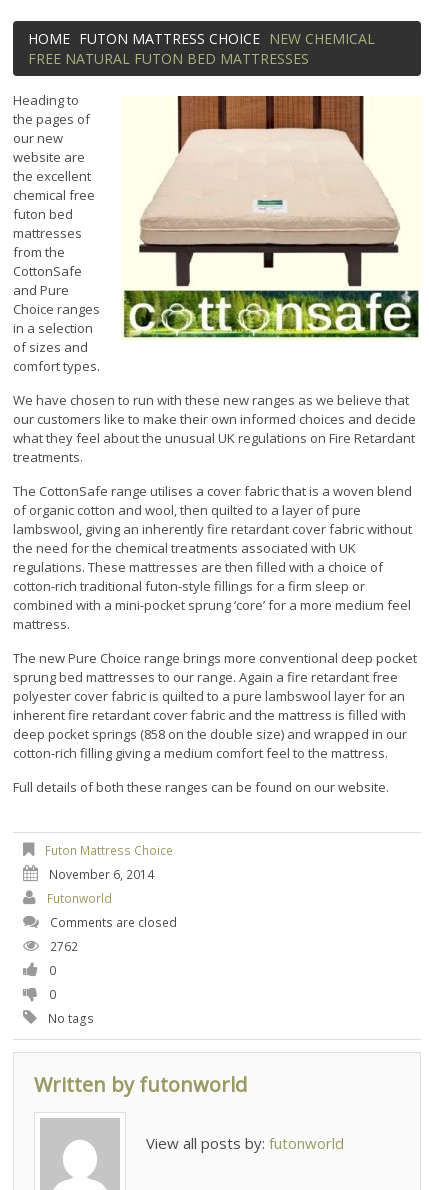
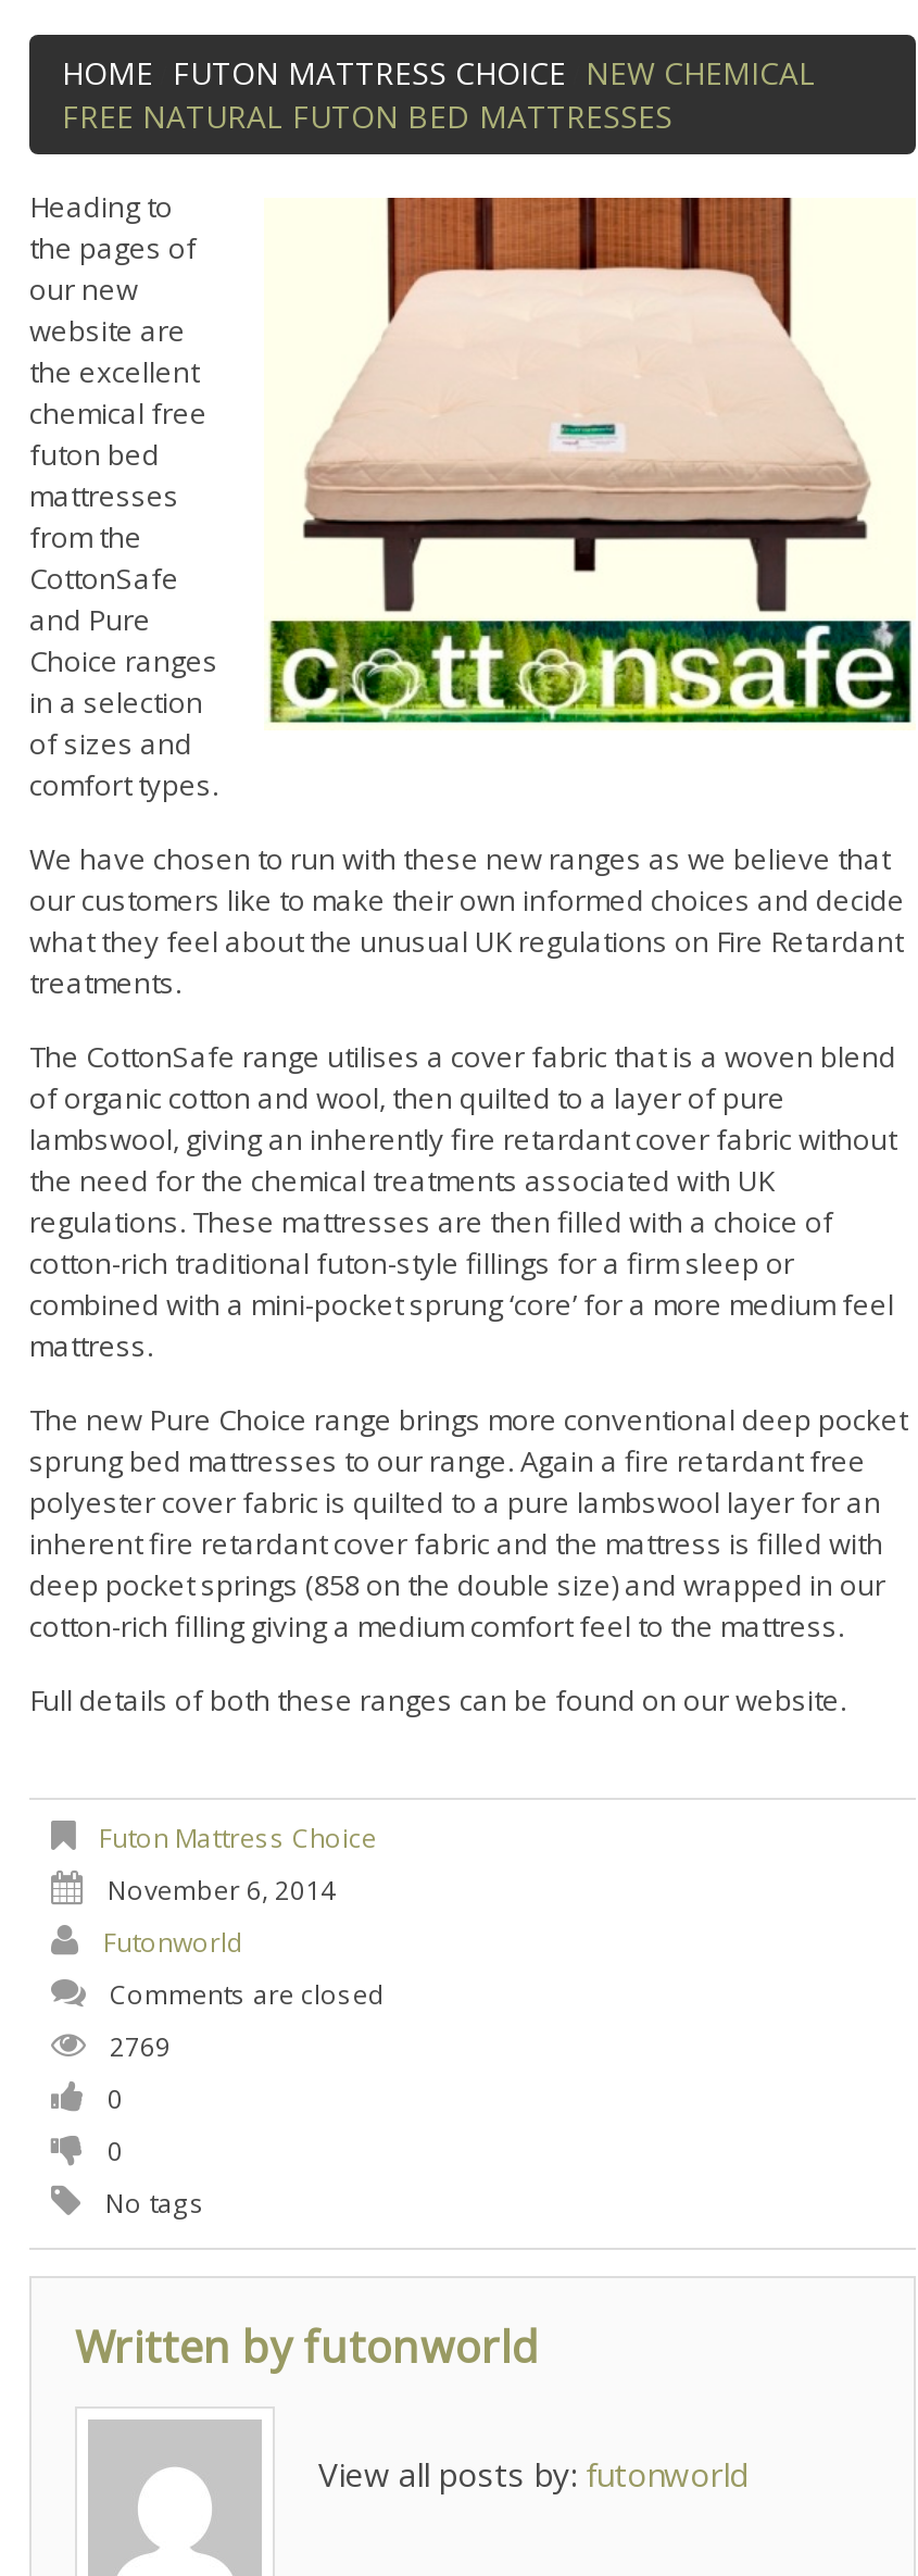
[47,938,78,955] 2762 -> [103,2028,171,2065] 2769

